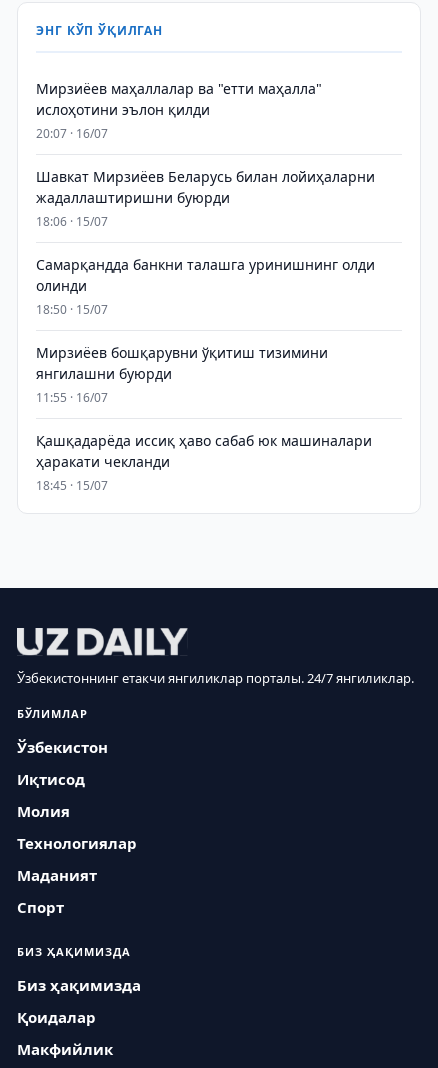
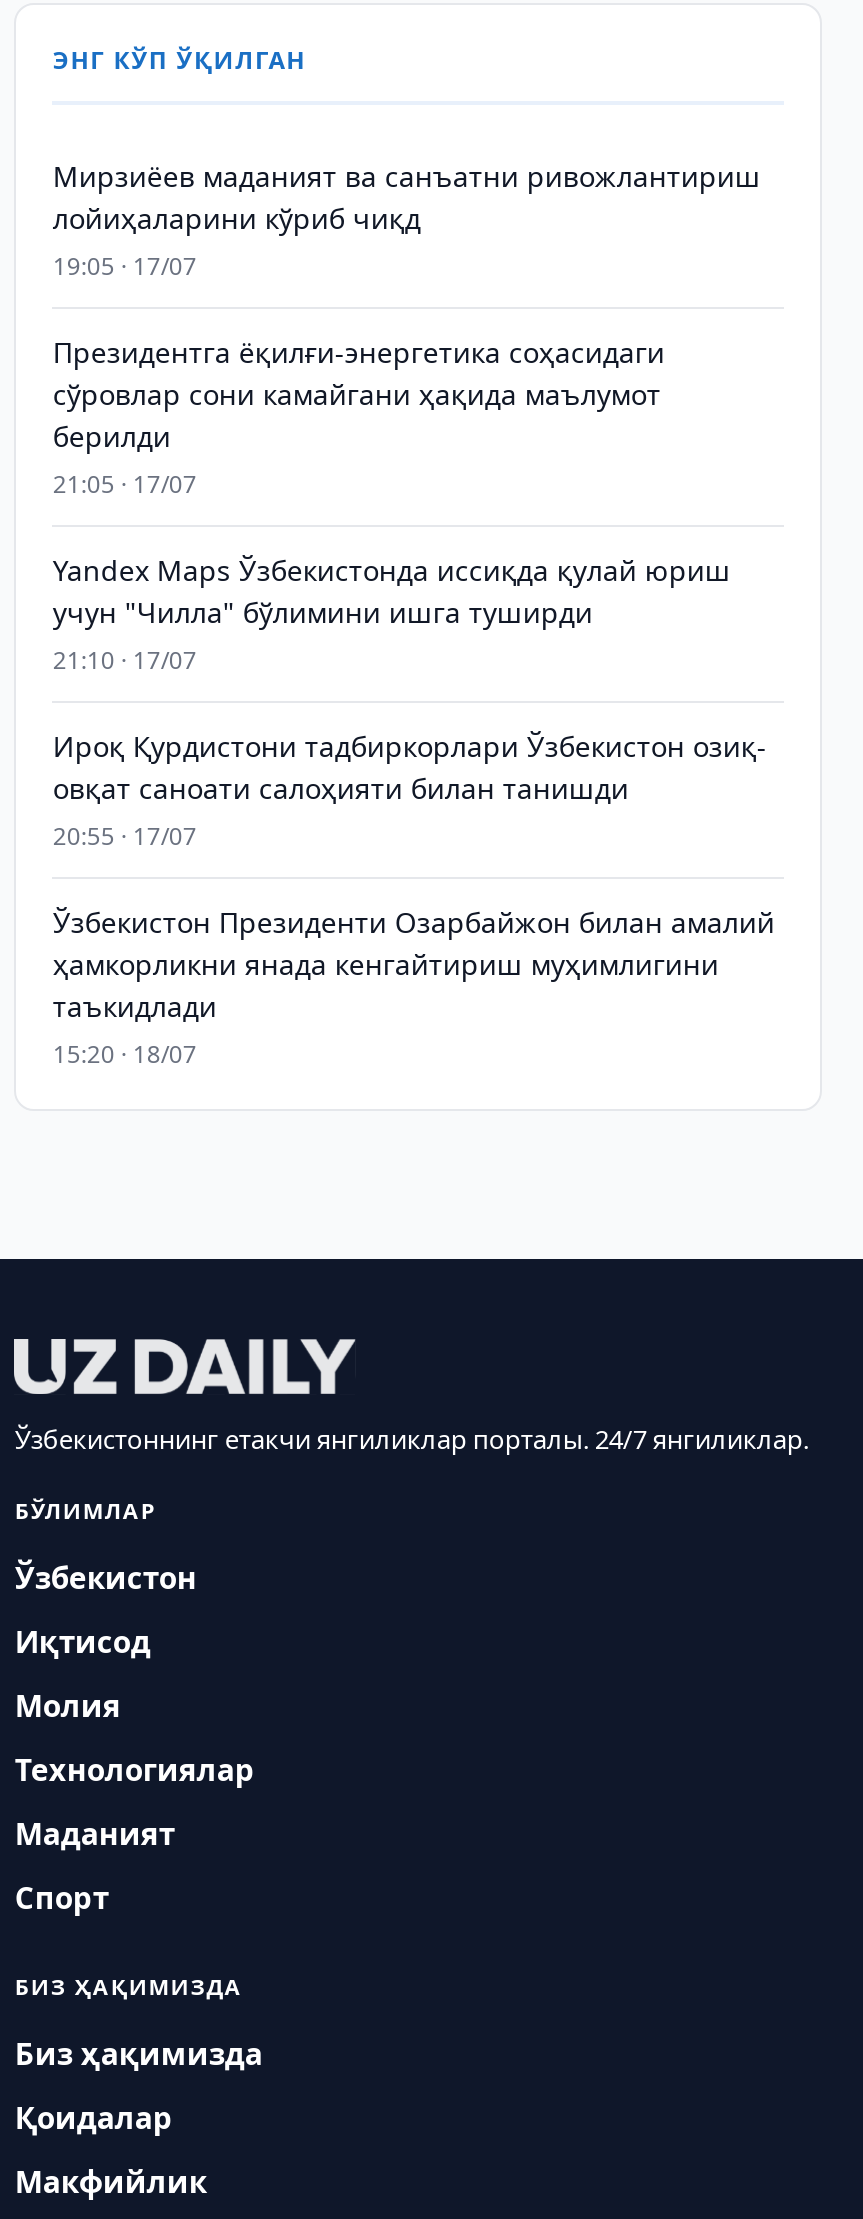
[36,79,322,142] Мирзиёев маҳаллалар ва "етти маҳалла" | ислоҳотини эълон қилди | 20:07 · 16/07 -> [53,157,761,283] Мирзиёев маданият ва санъатни ривожлантириш | лойиҳаларини кўриб чиқд | 19:05 · 17/07
[36,167,375,230] Шавкат Мирзиёев Беларусь билан лойиҳаларни | жадаллаштиришни буюрди | 18:06 · 15/07 -> [53,333,665,501] Президентга ёқилғи-энергетика соҳасидаги | сўровлар сони камайгани ҳақида маълумот | берилди | 21:05 · 17/07
[36,255,375,318] Самарқандда банкни талашга уринишнинг олди | олинди | 18:50 · 15/07 -> [53,551,731,677] Yandex Maps Ўзбекистонда иссиқда қулай юриш | учун "Чилла" бўлимини ишга туширди | 21:10 · 17/07
[36,343,328,406] Мирзиёев бошқарувни ўқитиш тизимини | янгилашни буюрди | 11:55 · 16/07 -> [53,727,767,853] Ироқ Қурдистони тадбиркорлари Ўзбекистон озиқ- | овқат саноати салоҳияти билан танишди | 20:55 · 17/07
[36,431,372,494] Қашқадарёда иссиқ ҳаво сабаб юк машиналари | ҳаракати чекланди | 18:45 · 15/07 -> [53,903,775,1071] Ўзбекистон Президенти Озарбайжон билан амалий | ҳамкорликни янада кенгайтириш муҳимлигини | таъкидлади | 15:20 · 18/07

